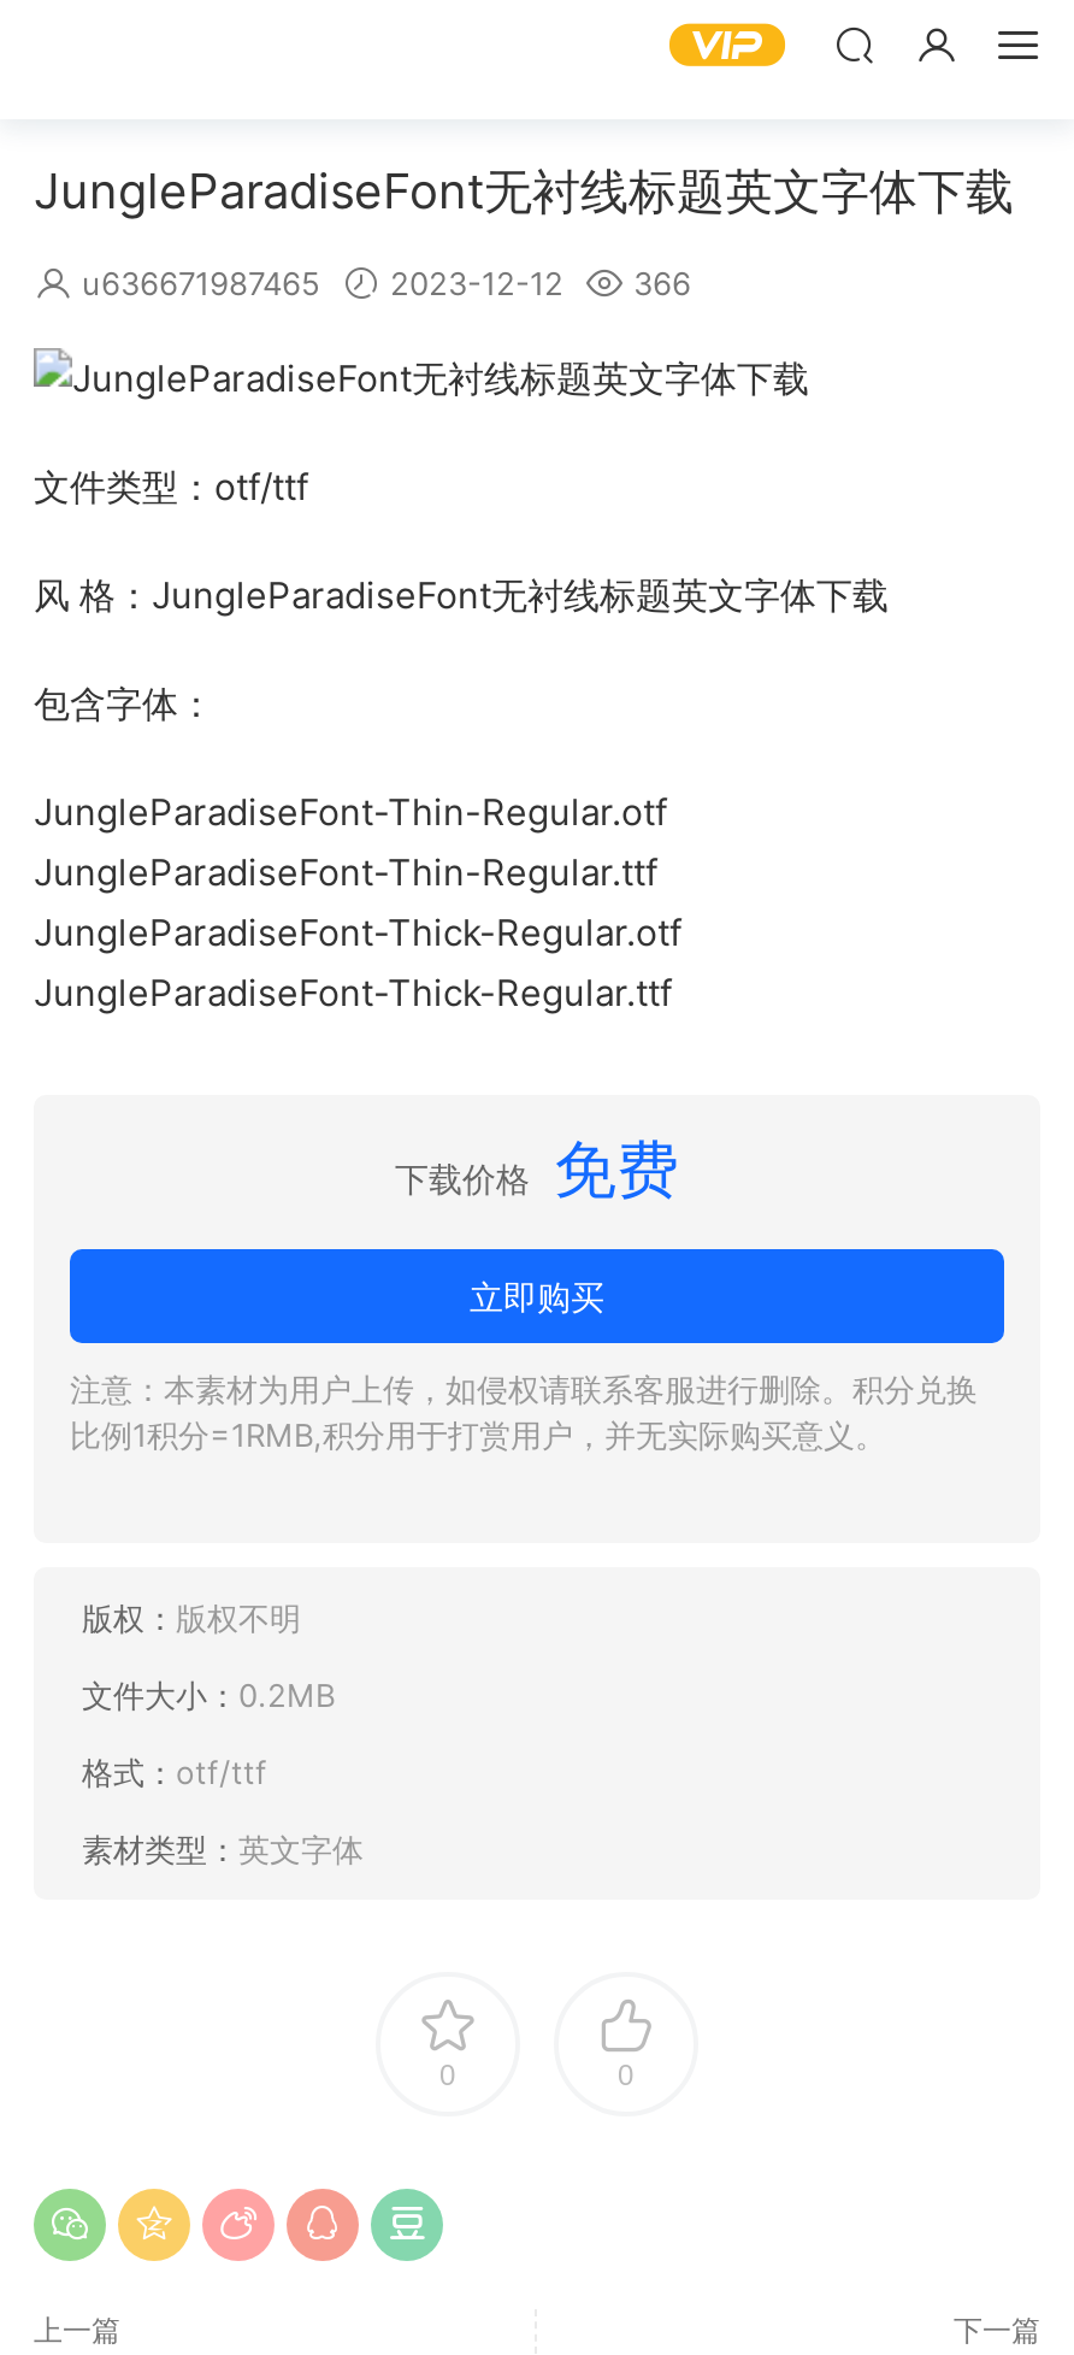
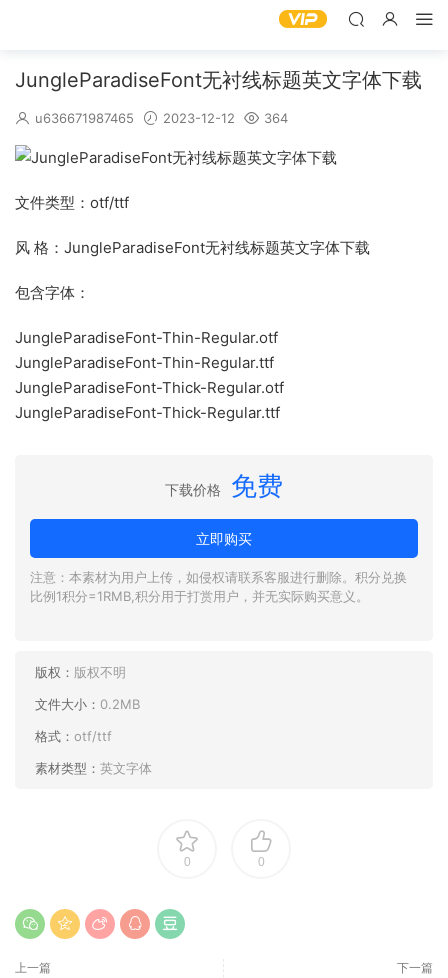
[82,264,691,302] u636671987465 2023-12-12 366 -> [35,110,288,126] u636671987465 2023-12-12 364

